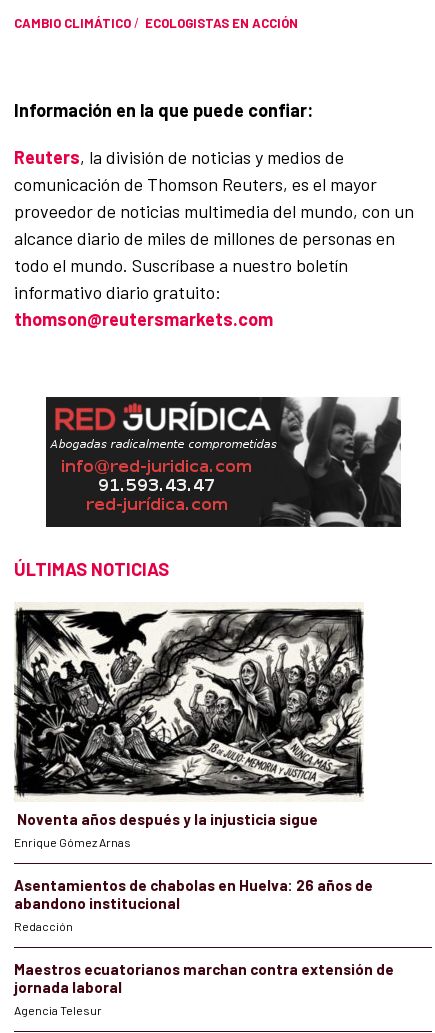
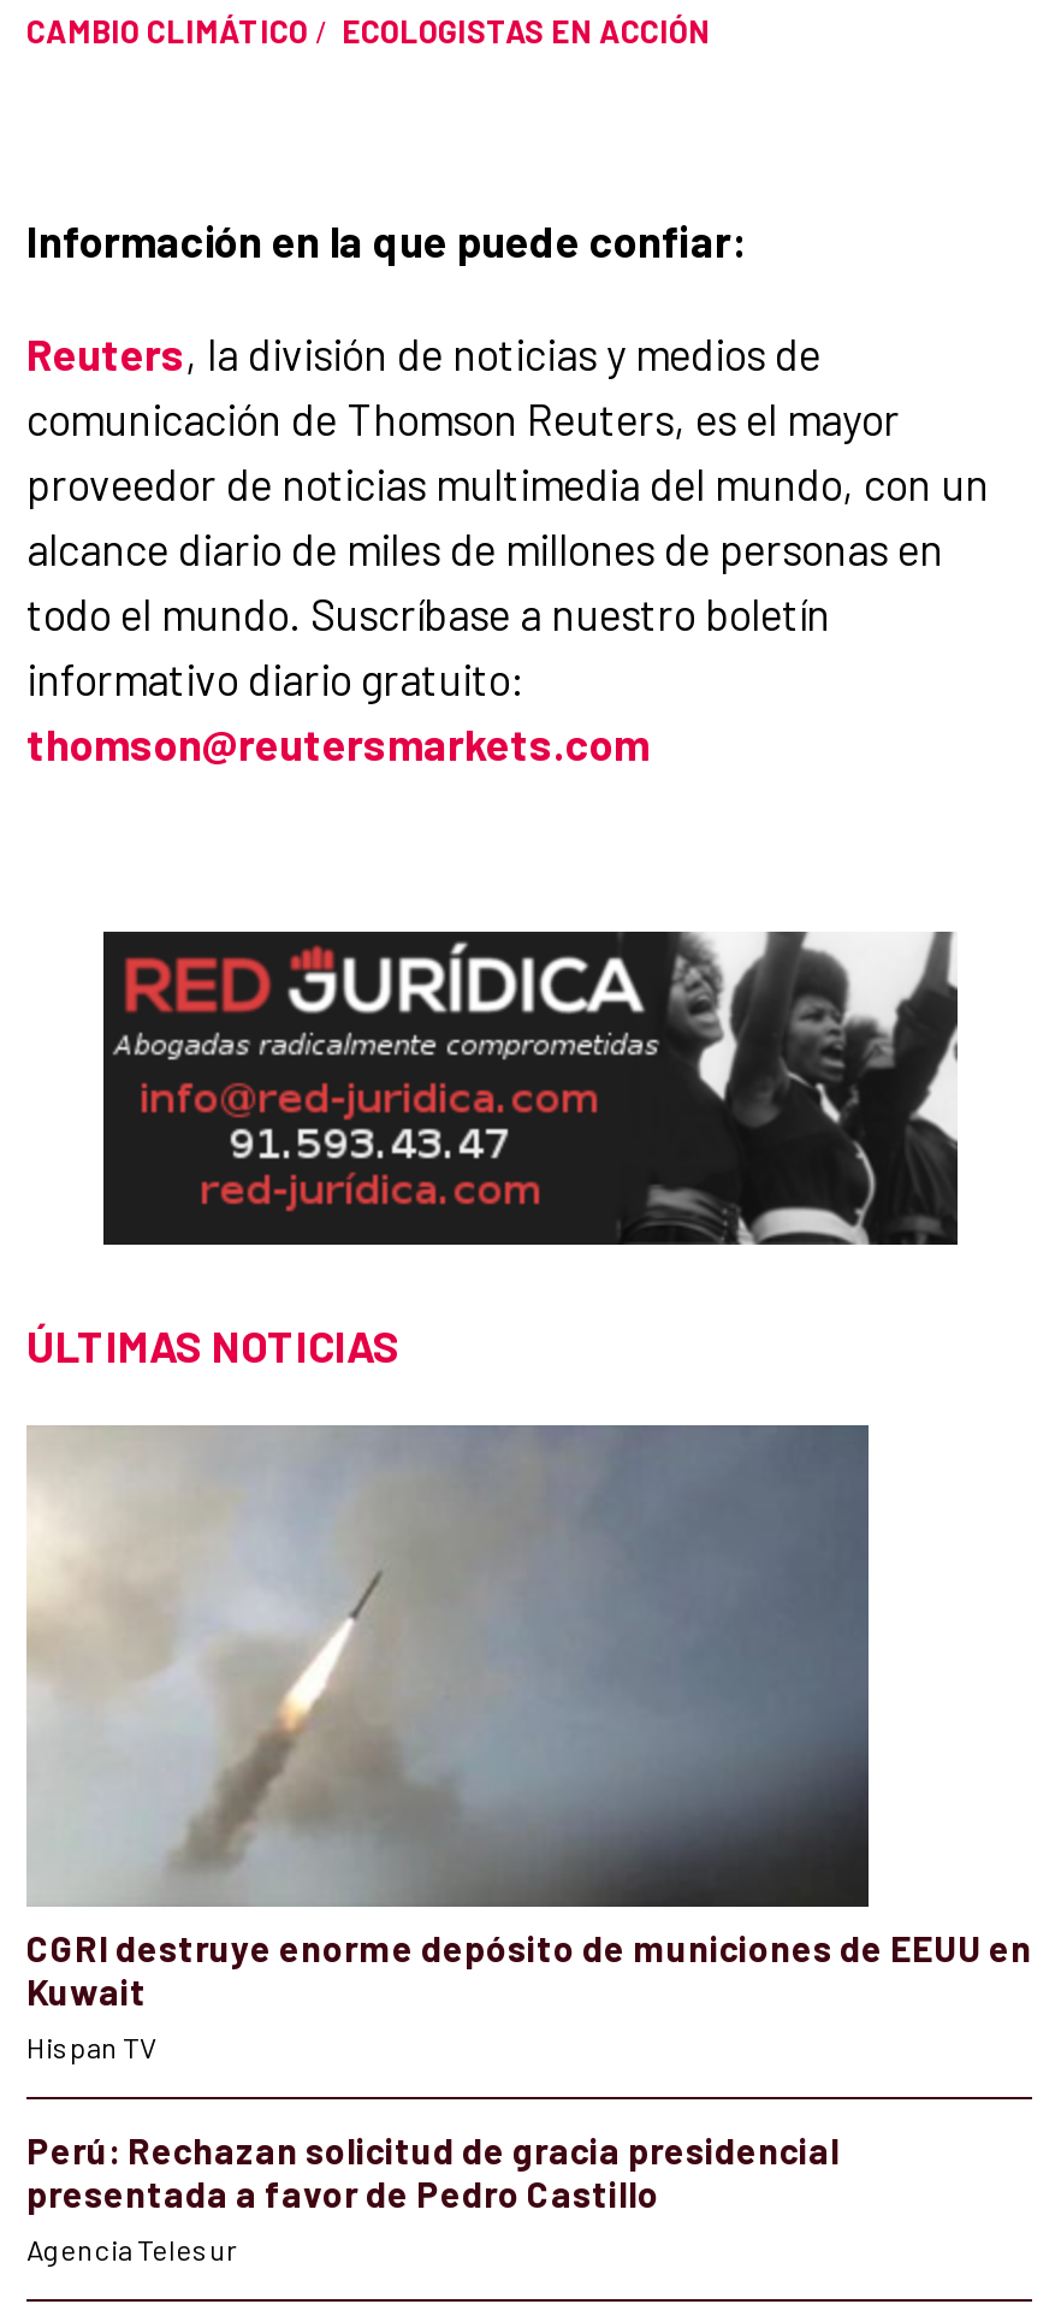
[14,604,394,996] [image] | Noventa años después y la injusticia sigue | Enrique Gómez Arnas | Asentamientos de chabolas en Huelva: 26 años de | abandono institucional | Redacción | Maestros ecuatorianos marchan contra extensión de | jornada laboral -> [26,1423,1032,2214] [image] | CGRI destruye enorme depósito de municiones de EEUU en | Kuwait | Hispan TV | Perú: Rechazan solicitud de gracia presidencial | presentada a favor de Pedro Castillo

